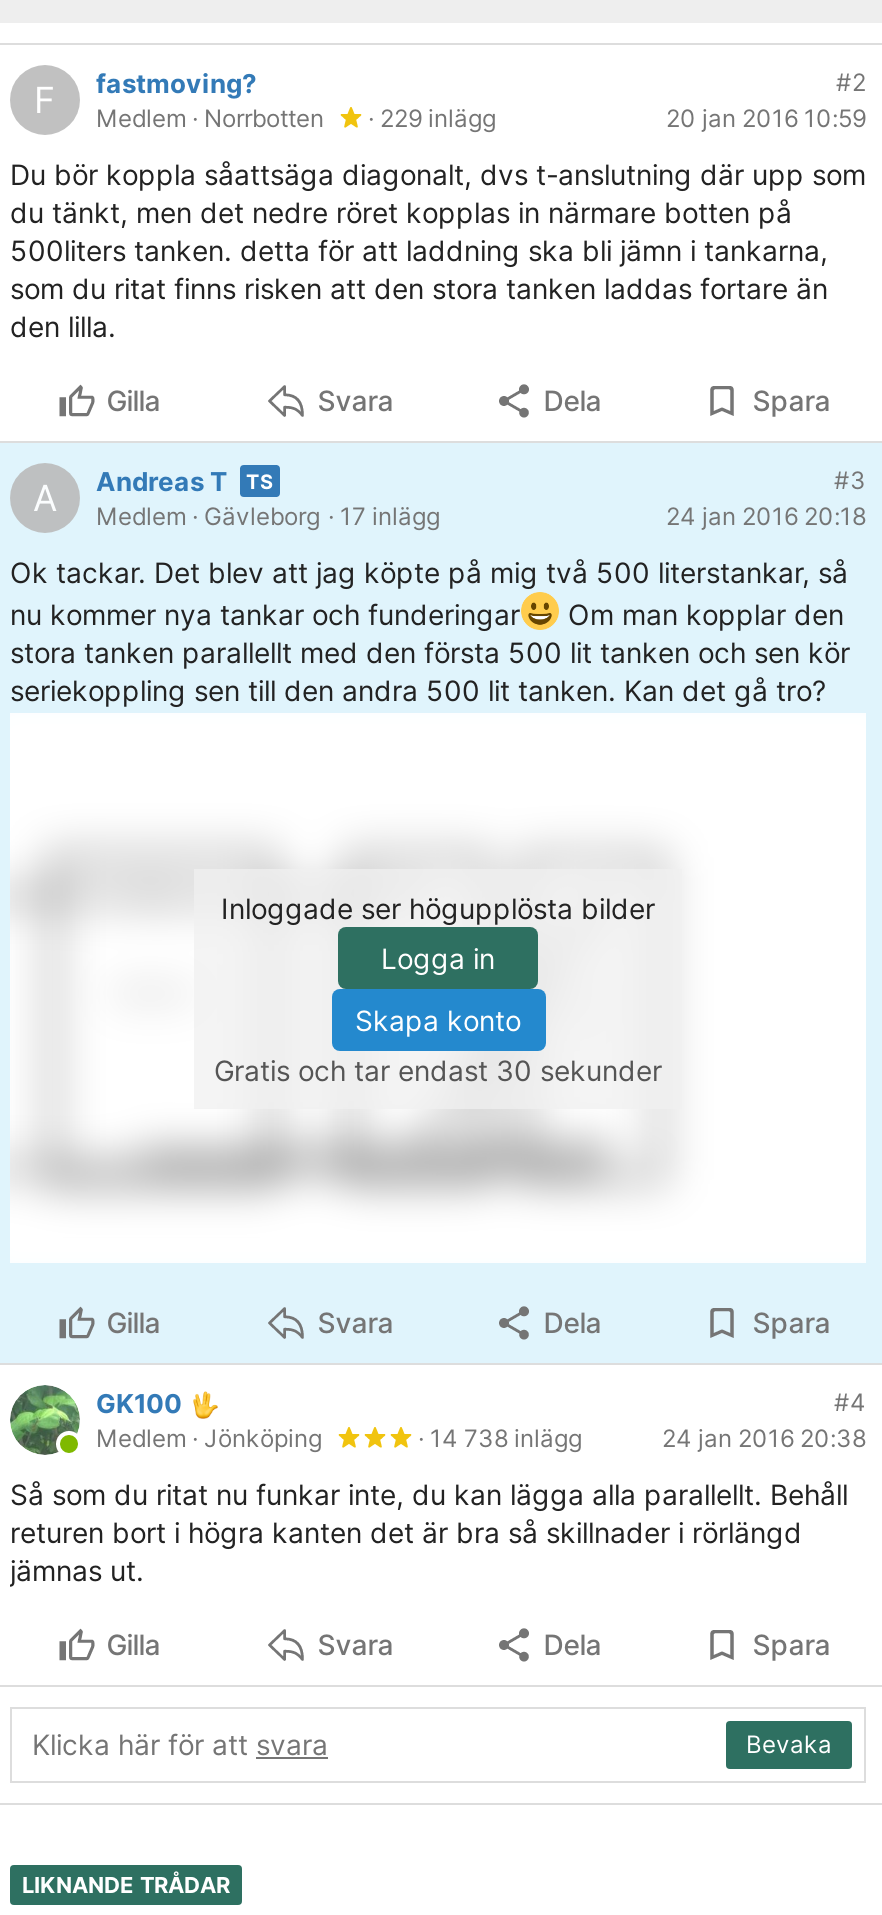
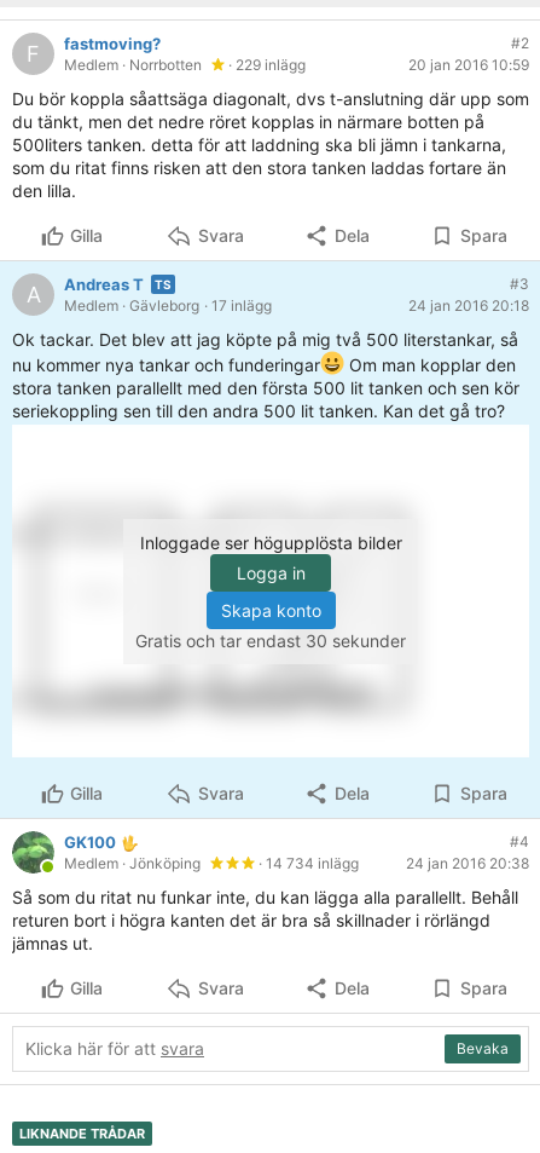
[412,1424,582,1454] · 14 738 inlägg -> [255,855,359,873] · 14 734 inlägg

